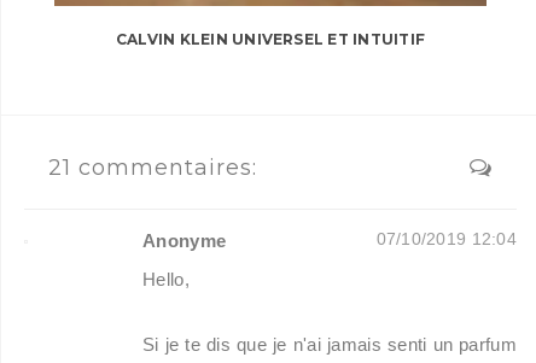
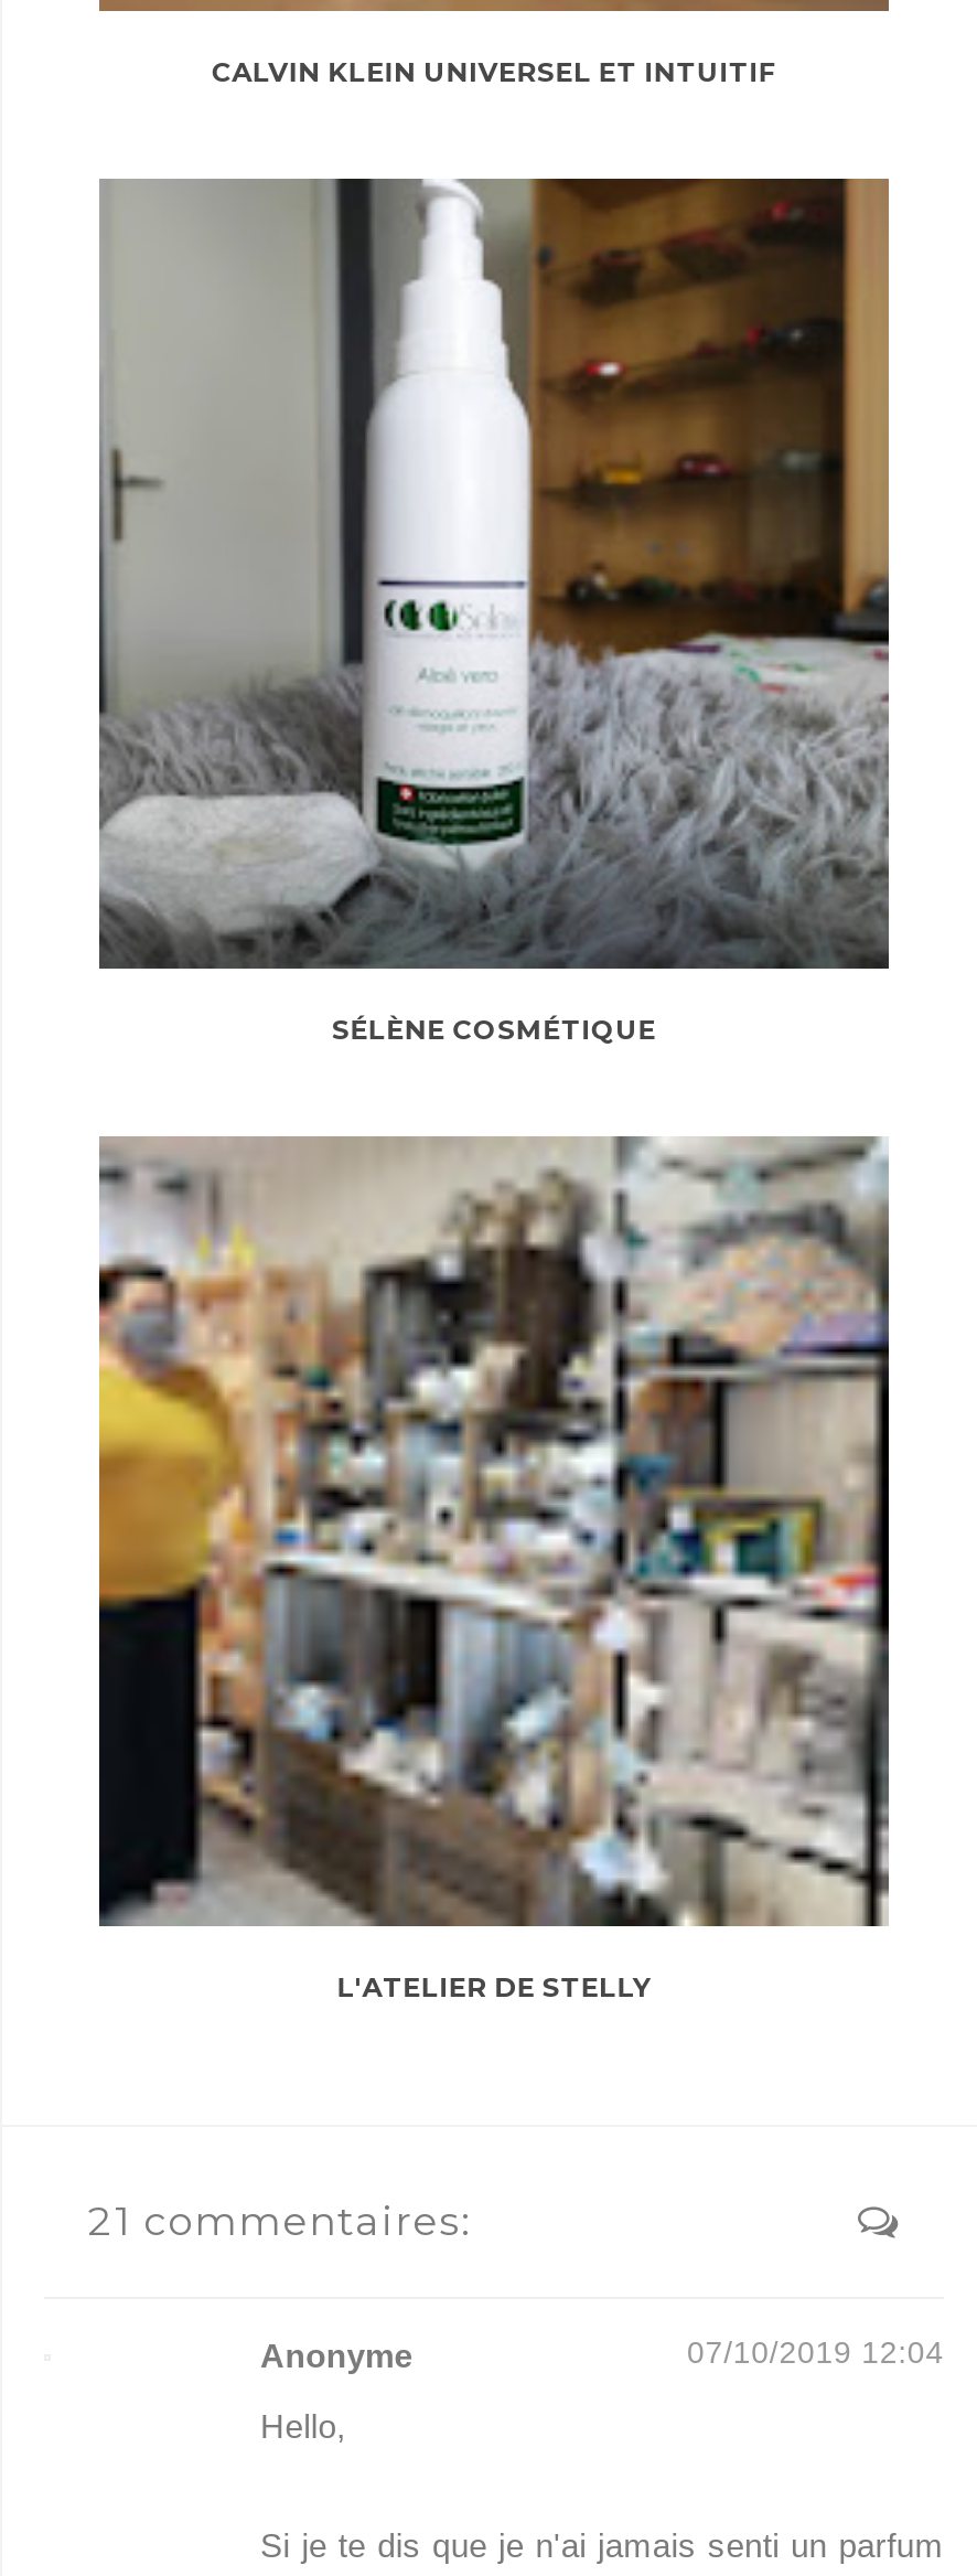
none -> [97,177,891,1046] [image] | SÉLÈNE COSMÉTIQUE
none -> [97,1134,891,2003] [image] | L'ATELIER DE STELLY

